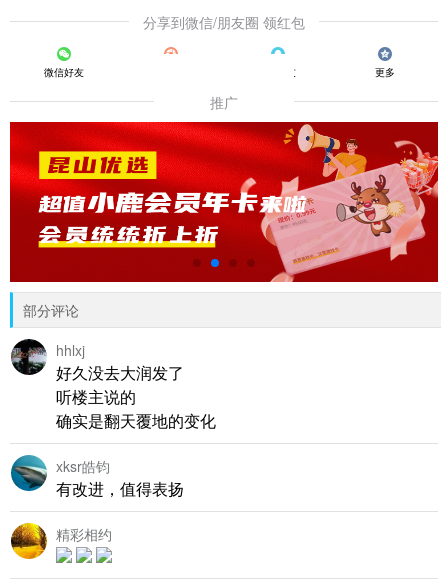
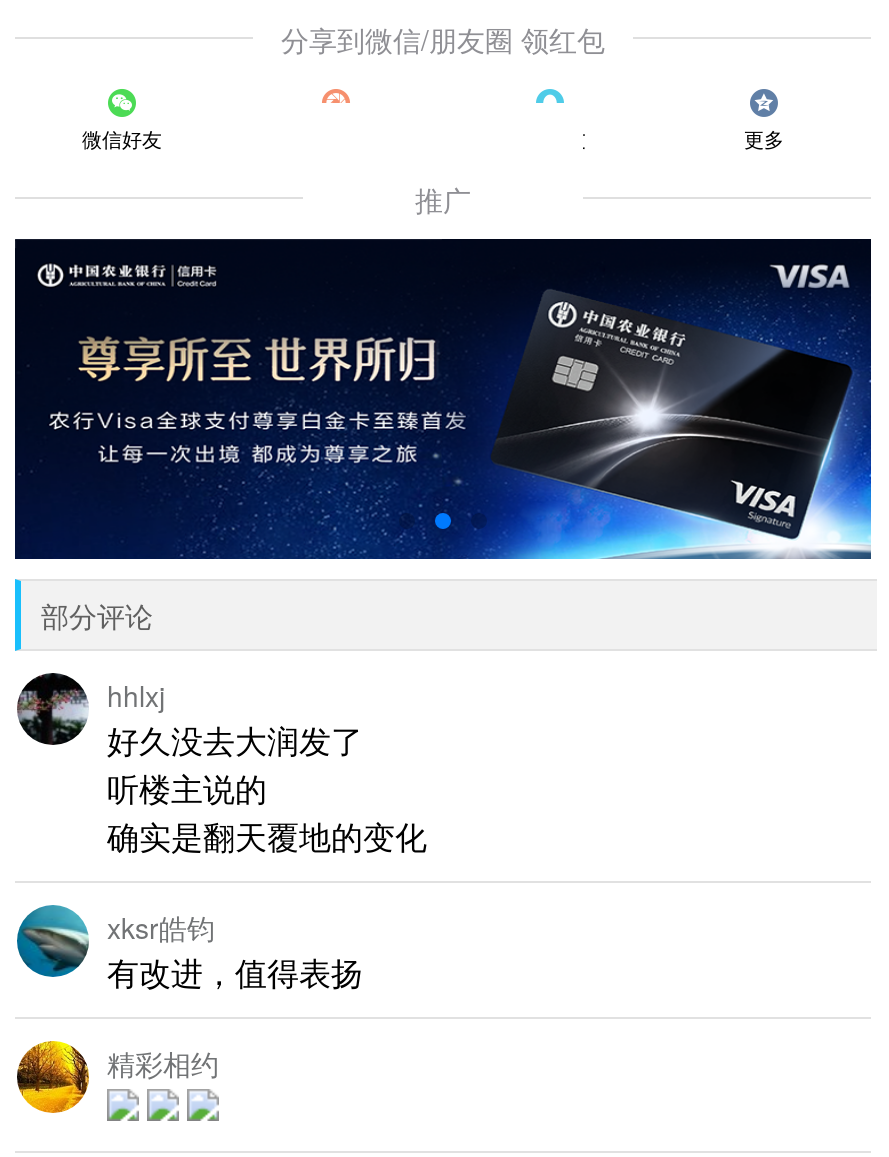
[9,121,439,283] [image] -> [13,237,873,561] [image]

